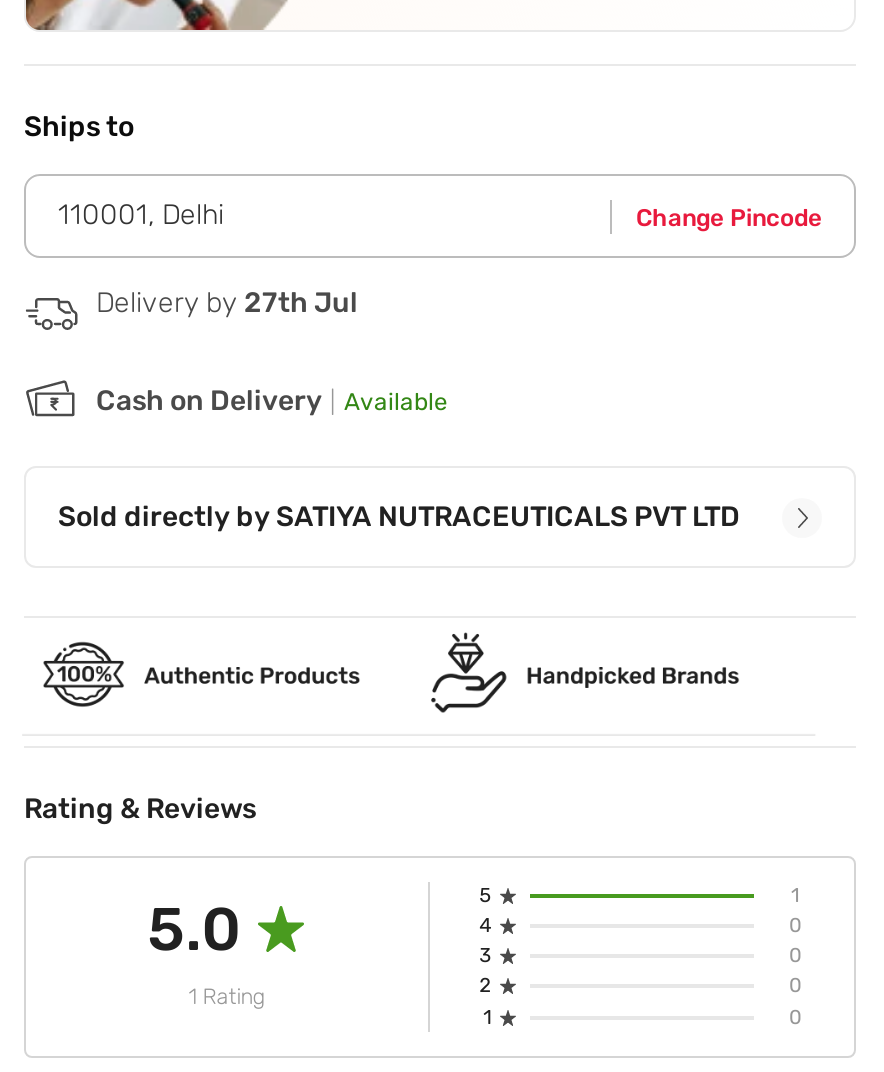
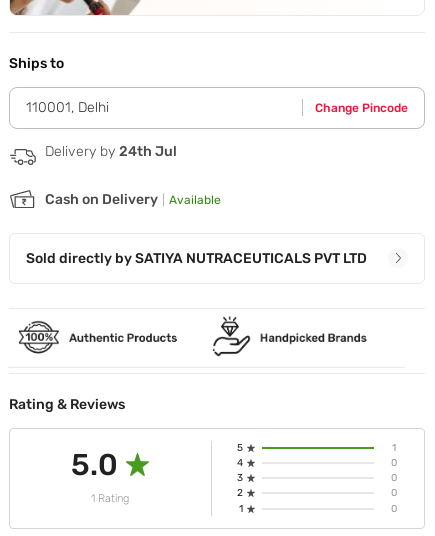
[96,286,358,320] Delivery by 27th Jul -> [45,143,177,160] Delivery by 24th Jul

